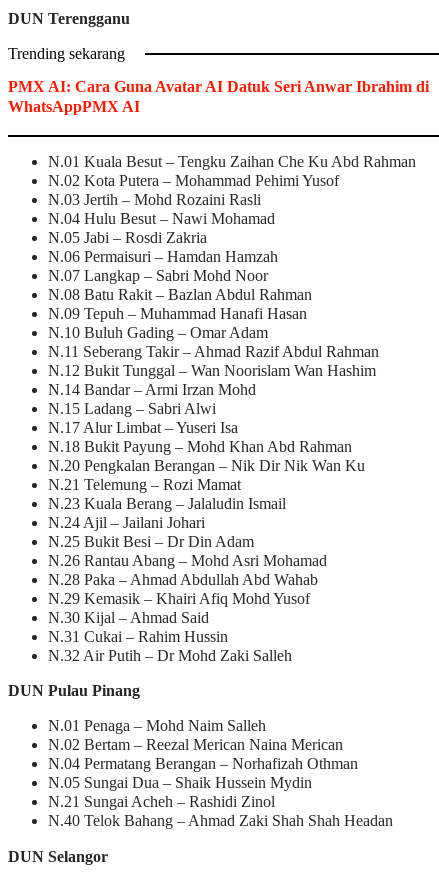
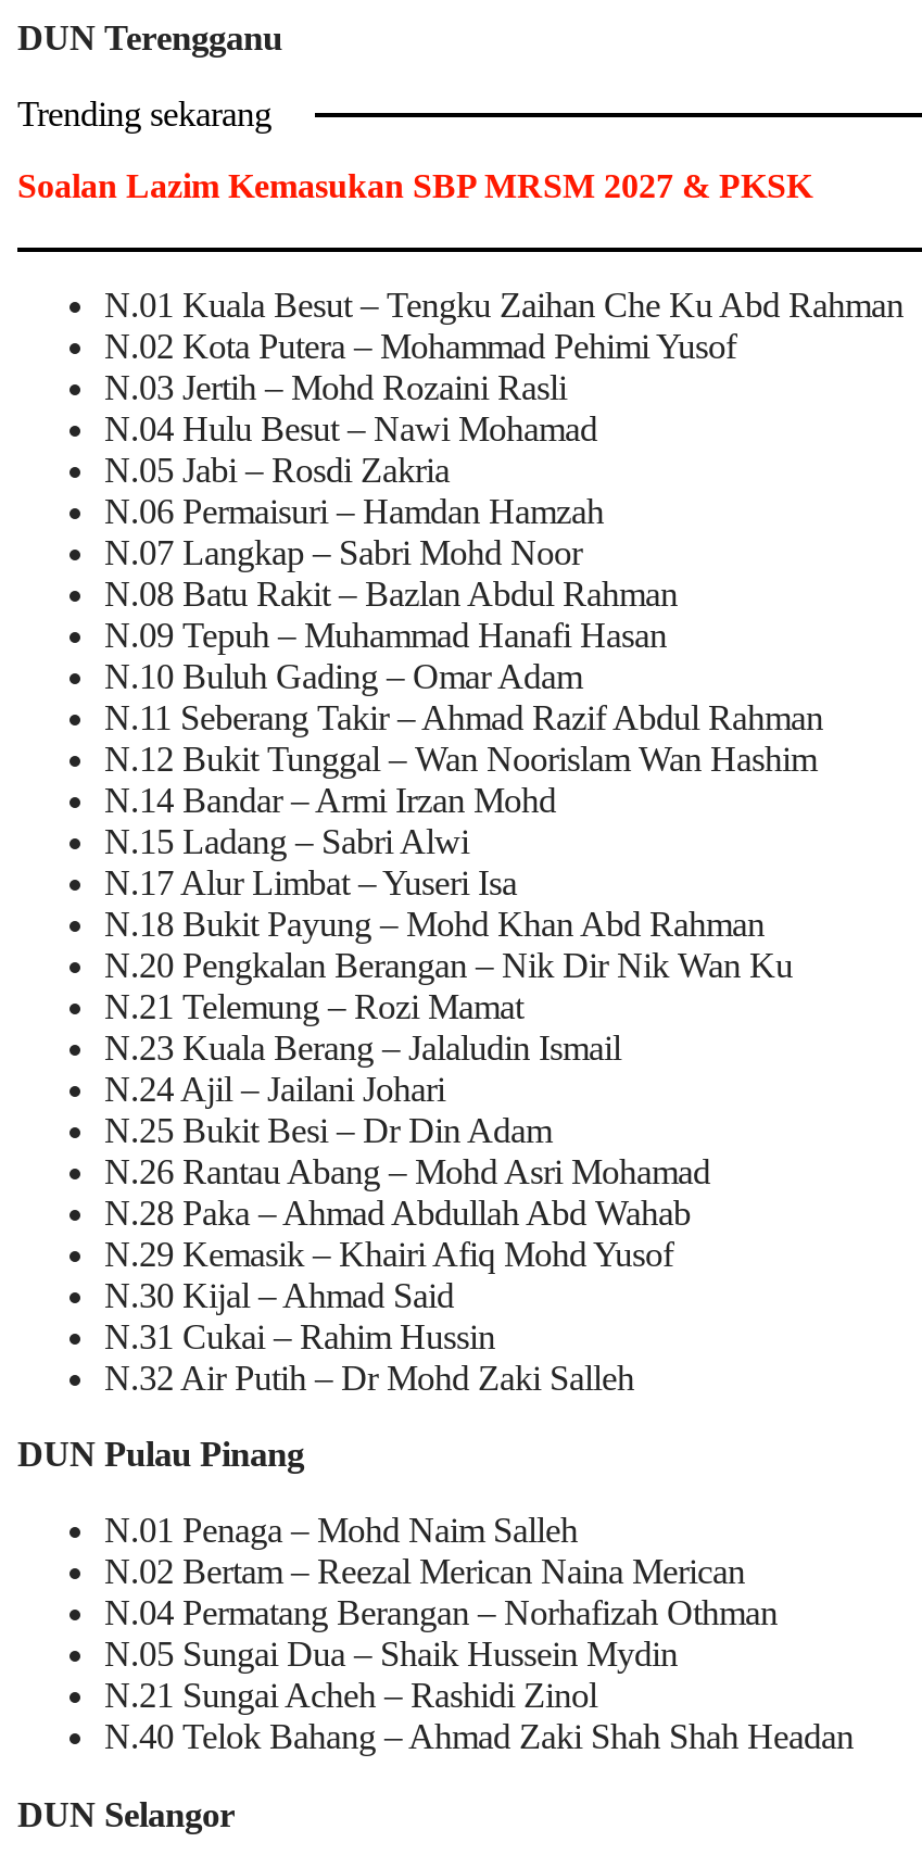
[8,78,429,115] PMX AI: Cara Guna Avatar AI Datuk Seri Anwar Ibrahim di | WhatsAppPMX AI -> [17,167,812,204] Soalan Lazim Kemasukan SBP MRSM 2027 & PKSK

